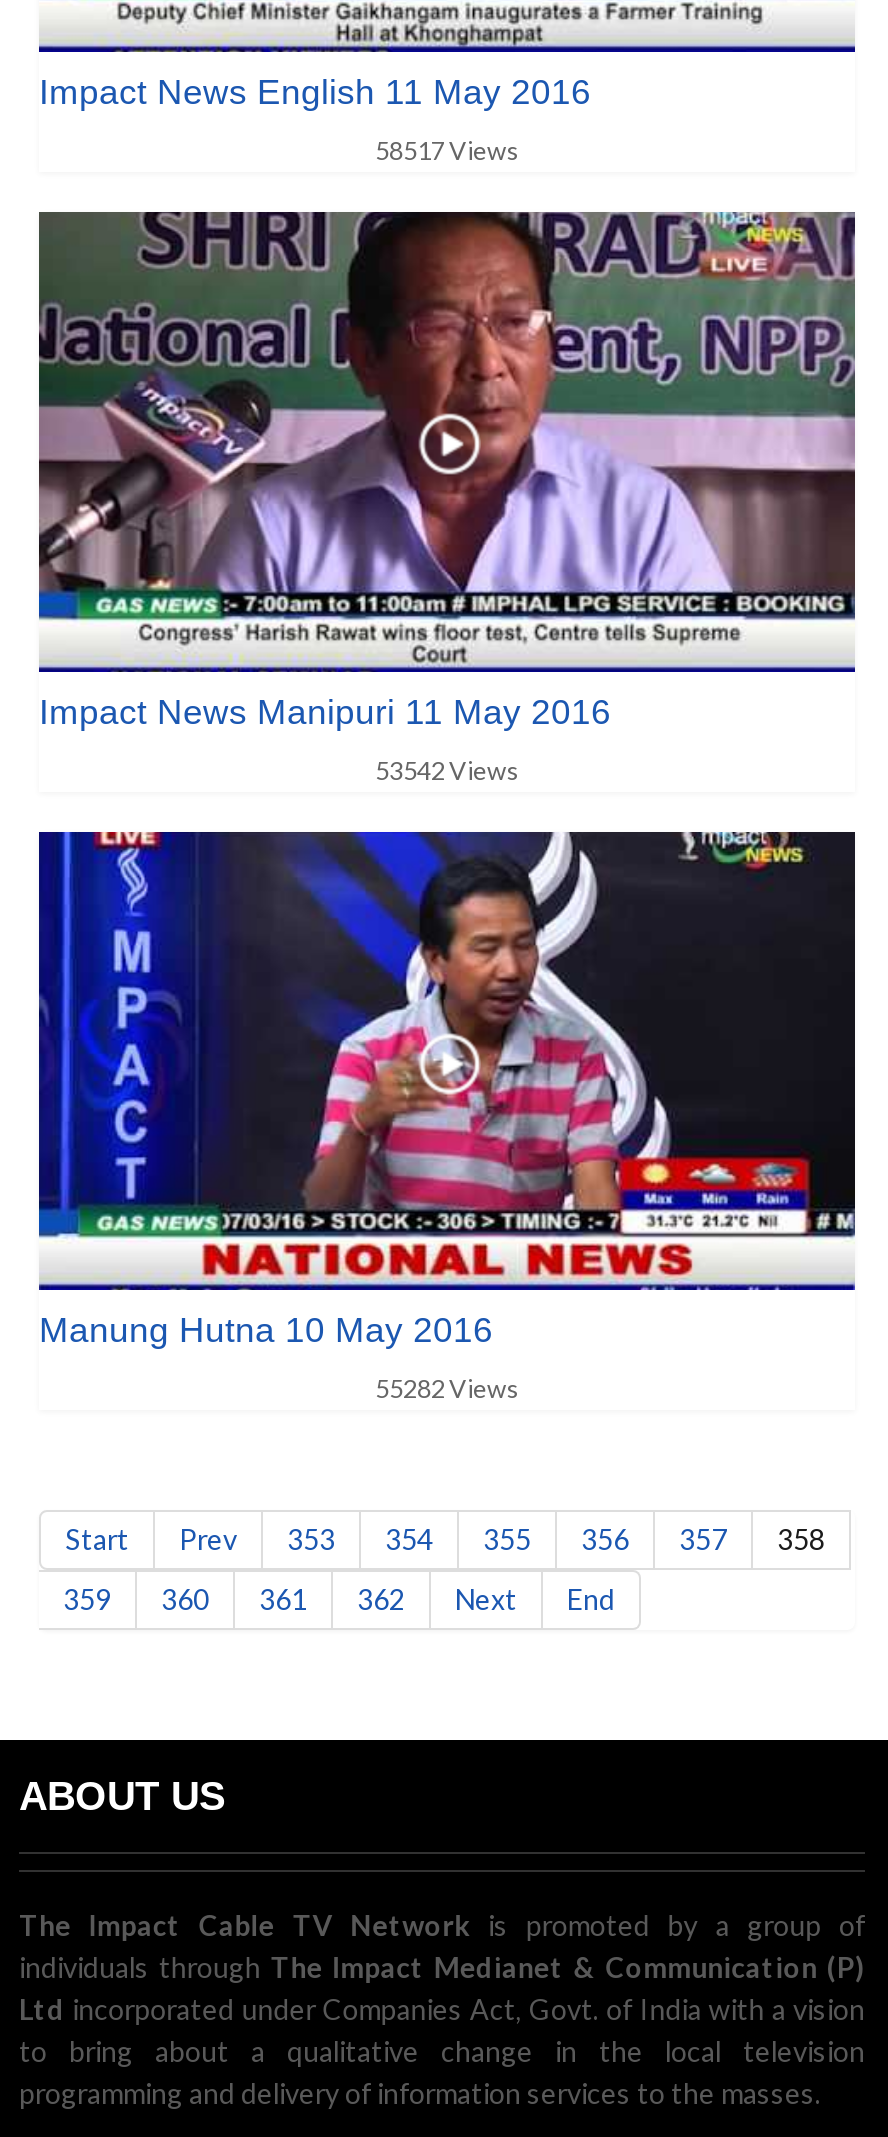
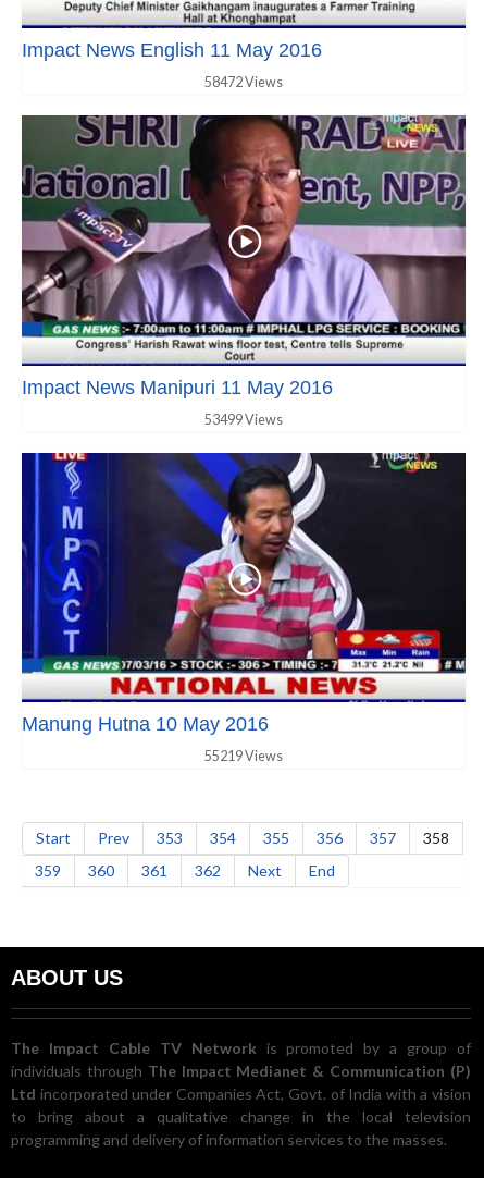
[375,137,519,167] 58517 Views -> [204,74,283,91] 58472 Views
[375,756,519,786] 53542 Views -> [204,411,283,428] 53499 Views
[375,1375,519,1405] 55282 Views -> [204,748,283,765] 55219 Views

